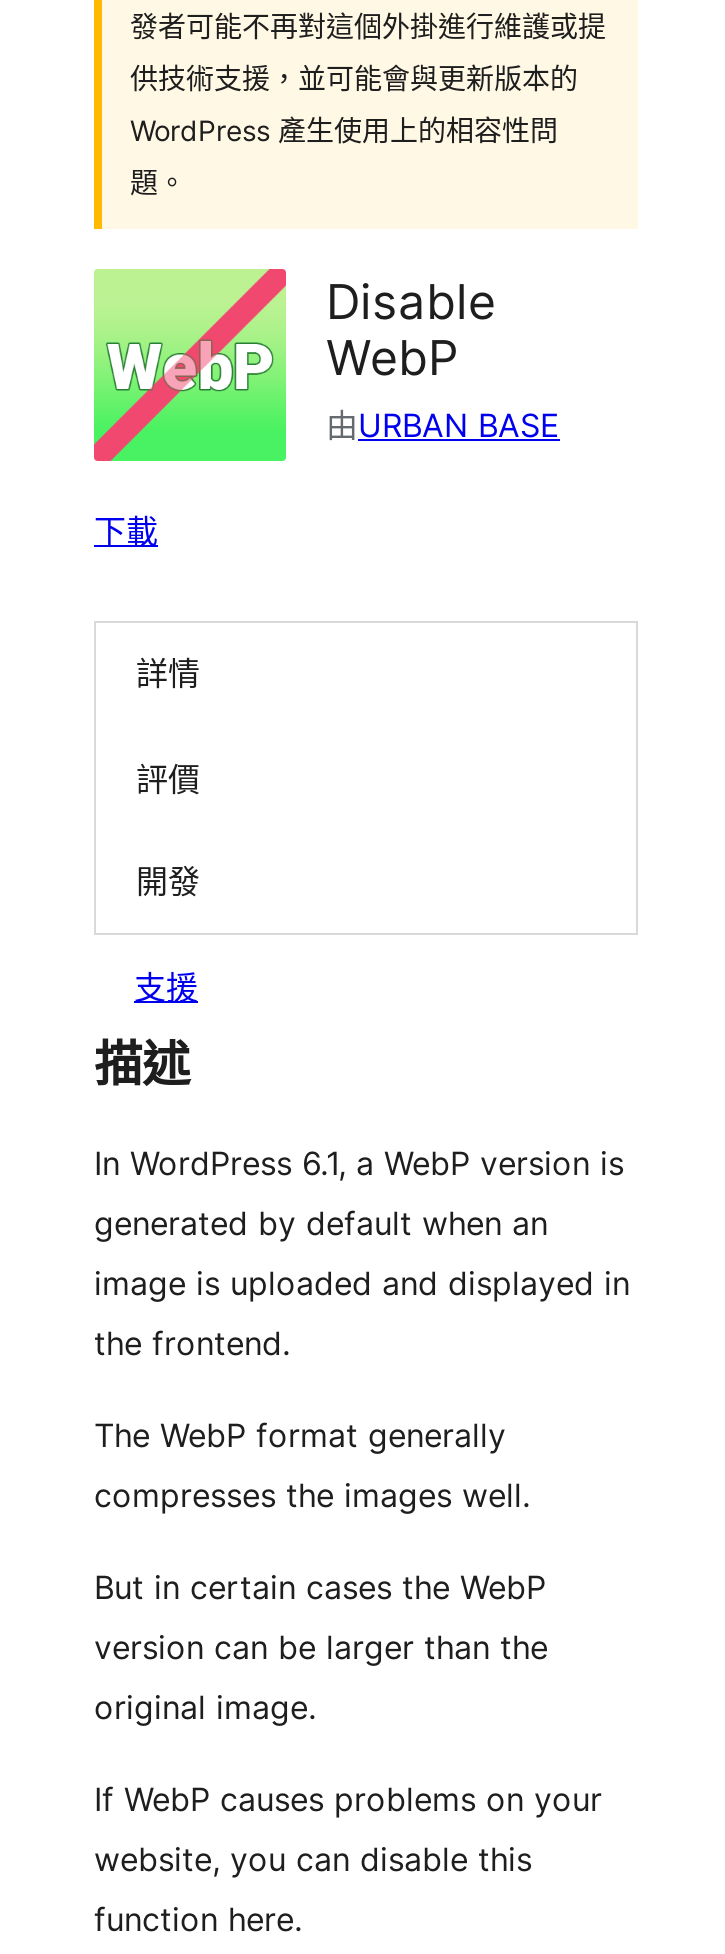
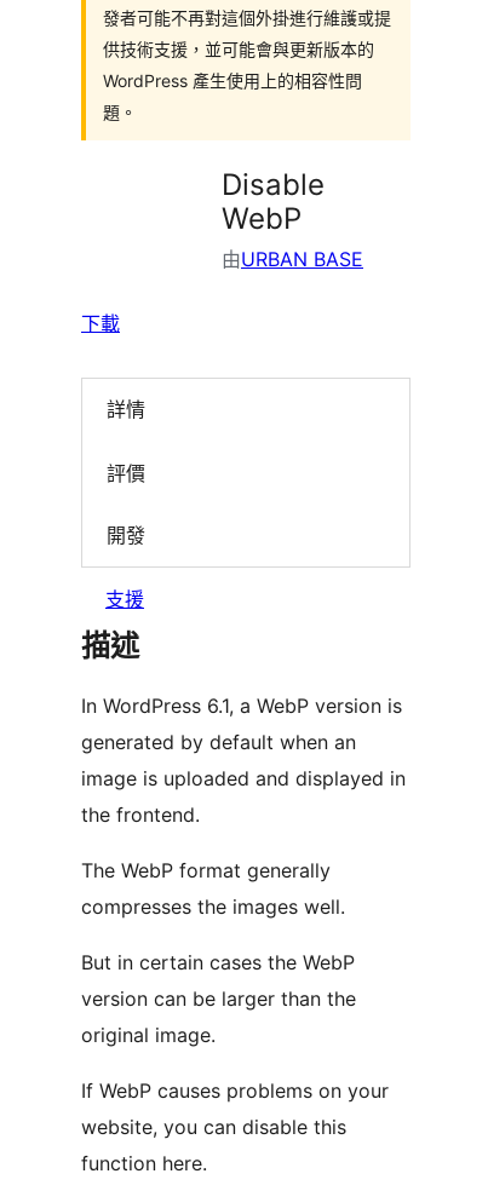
[92,267,288,463] [image] -> none

